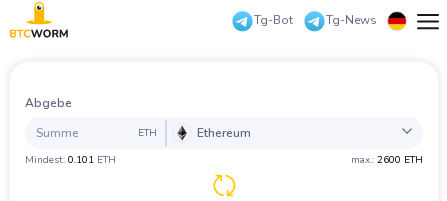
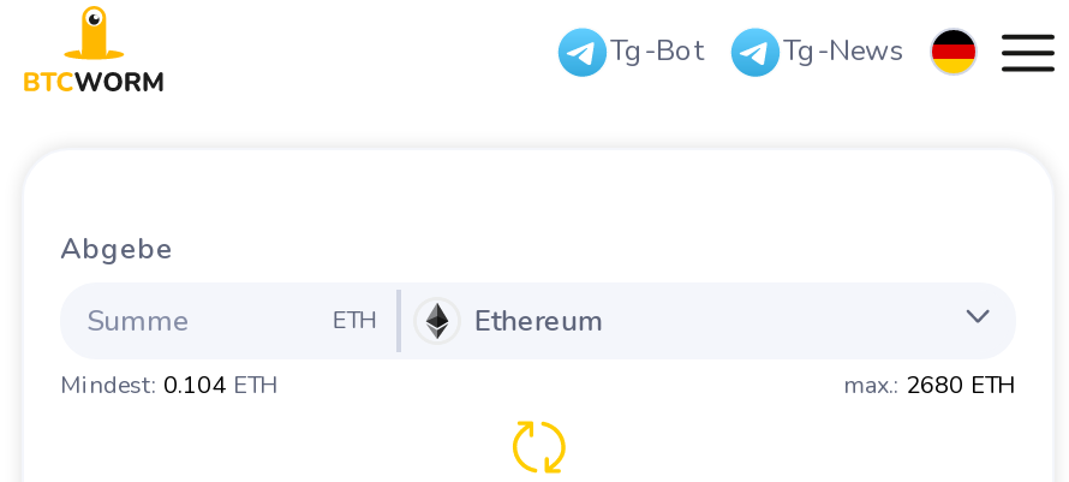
[25,153,116,167] Mindest: 0.101 ETH -> [60,369,279,402] Mindest: 0.104 ETH
[351,153,423,167] max.: 2600 ETH -> [843,369,1016,402] max.: 2680 ETH

